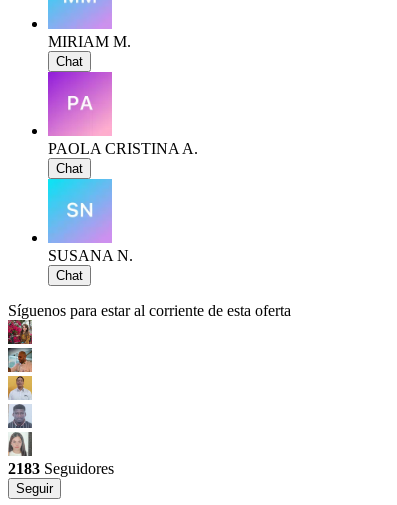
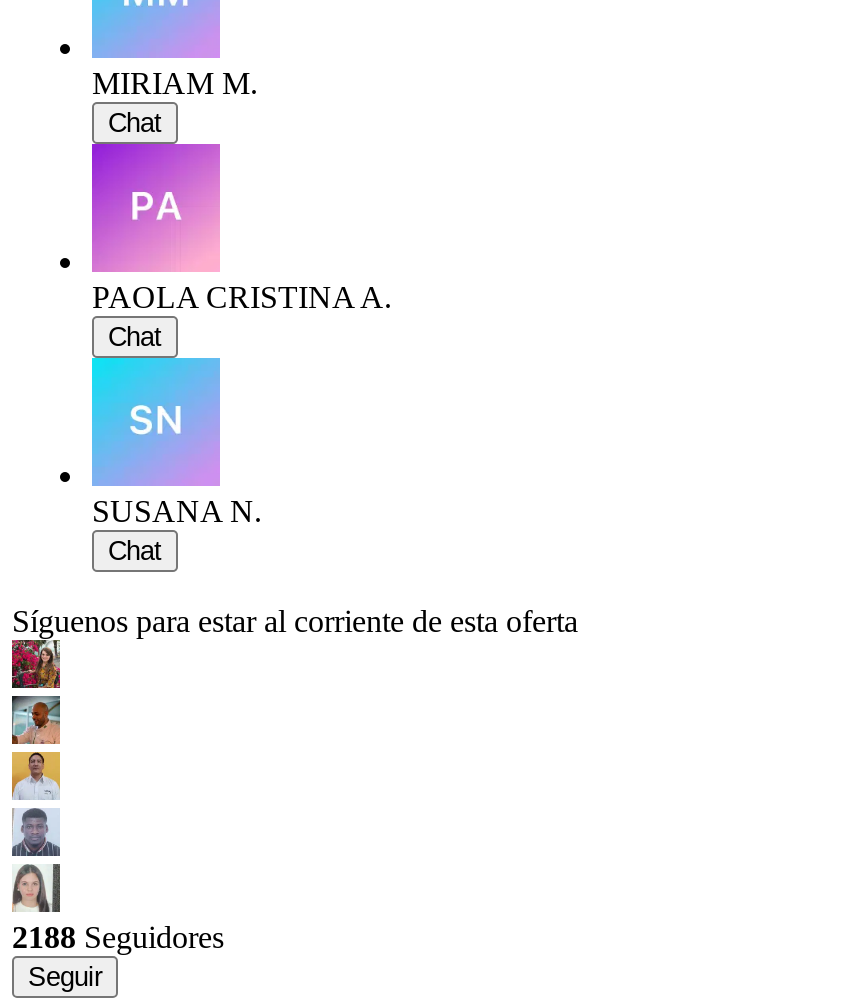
[8,460,114,477] 2183 Seguidores -> [12,920,224,954] 2188 Seguidores

